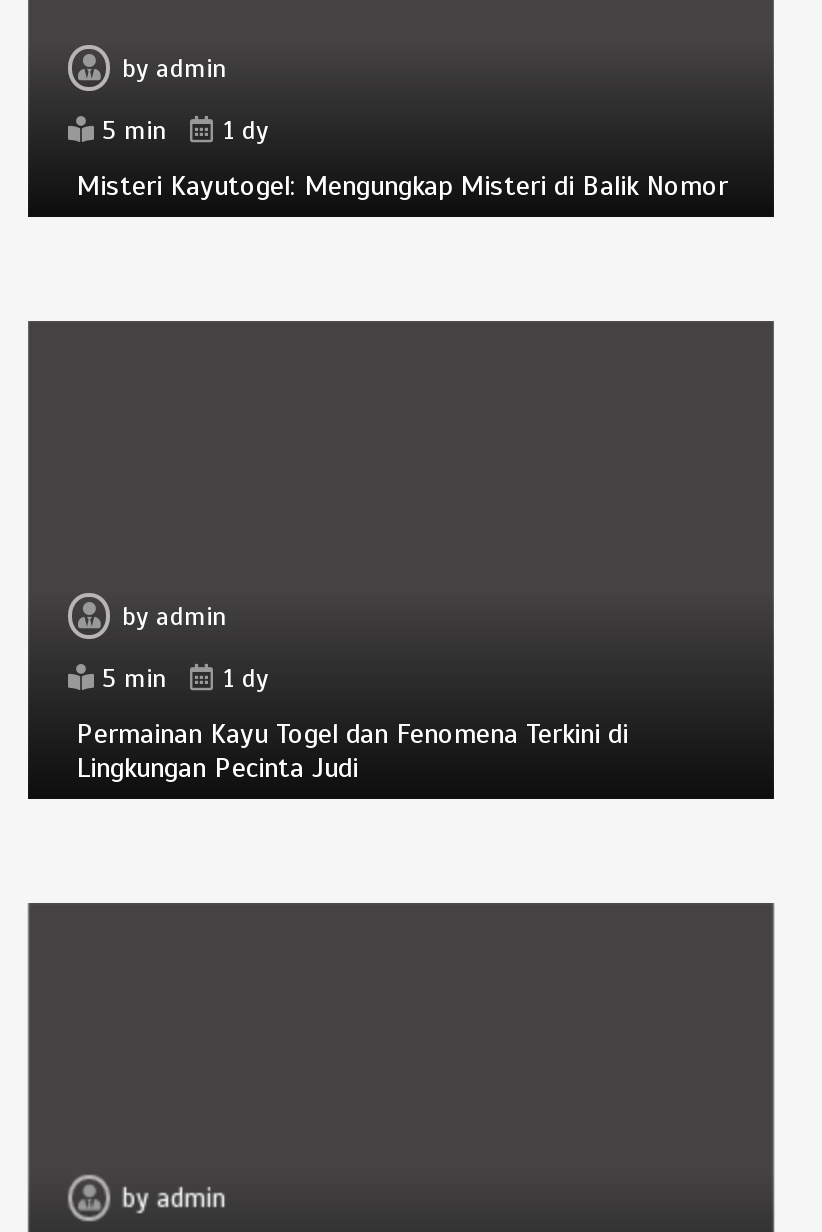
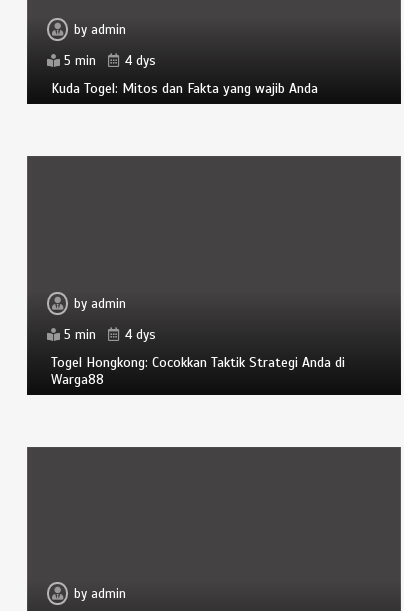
[103,115,269,147] 5 min 1 dy -> [64,53,156,69] 5 min 4 dys
[77,169,729,203] Misteri Kayutogel: Mengungkap Misteri di Balik Nomor -> [51,80,318,97] Kuda Togel: Mitos dan Fakta yang wajib Anda
[103,662,269,694] 5 min 1 dy -> [64,327,156,343] 5 min 4 dys
[77,716,629,784] Permainan Kayu Togel dan Fenomena Terkini di | Lingkungan Pecinta Judi -> [51,354,345,388] Togel Hongkong: Cocokkan Taktik Strategi Anda di | Warga88

